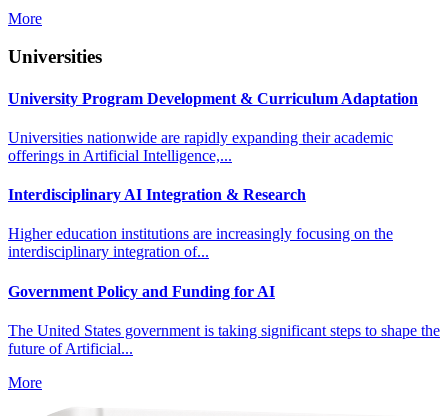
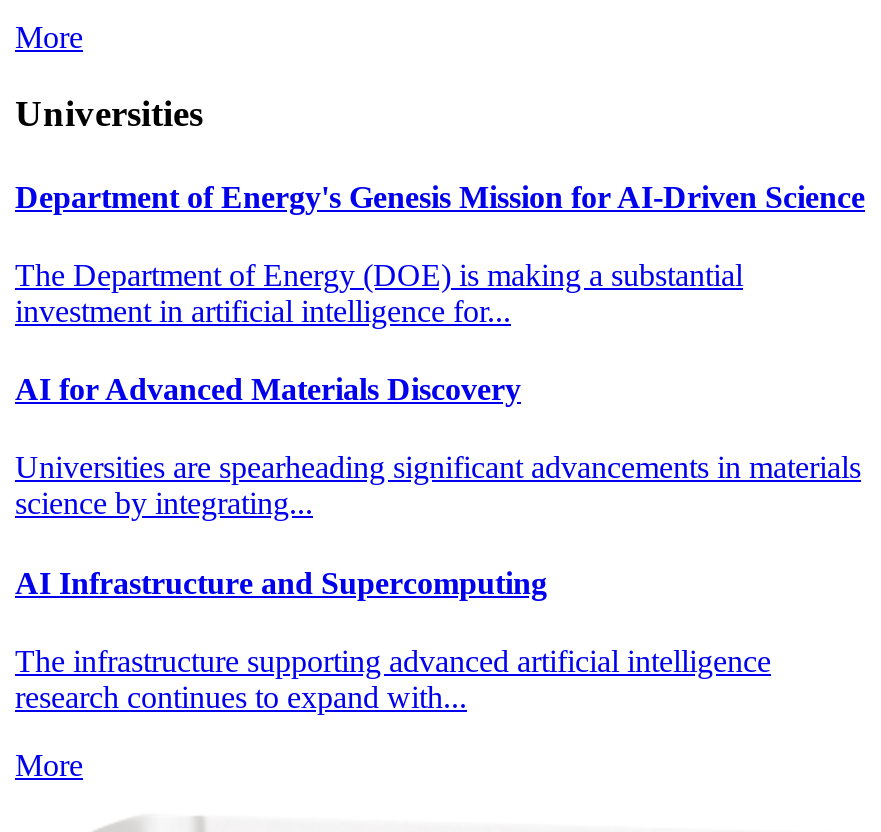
[8,89,418,106] University Program Development & Curriculum Adaptation -> [15,179,865,213] Department of Energy's Genesis Mission for AI-Driven Science
[8,129,393,164] Universities nationwide are rapidly expanding their academic | offerings in Artificial Intelligence,... -> [15,258,743,328] The Department of Energy (DOE) is making a substantial | investment in artificial intelligence for...
[8,186,306,203] Interdisciplinary AI Integration & Research -> [15,372,521,406] AI for Advanced Materials Discovery
[8,225,393,260] Higher education institutions are increasingly focusing on the | interdisciplinary integration of... -> [15,451,861,521] Universities are spearheading significant advancements in materials | science by integrating...
[8,283,275,300] Government Policy and Funding for AI -> [15,565,547,599] AI Infrastructure and Supercomputing
[8,322,440,357] The United States government is taking significant steps to shape the | future of Artificial... -> [15,644,771,714] The infrastructure supporting advanced artificial intelligence | research continues to expand with...

